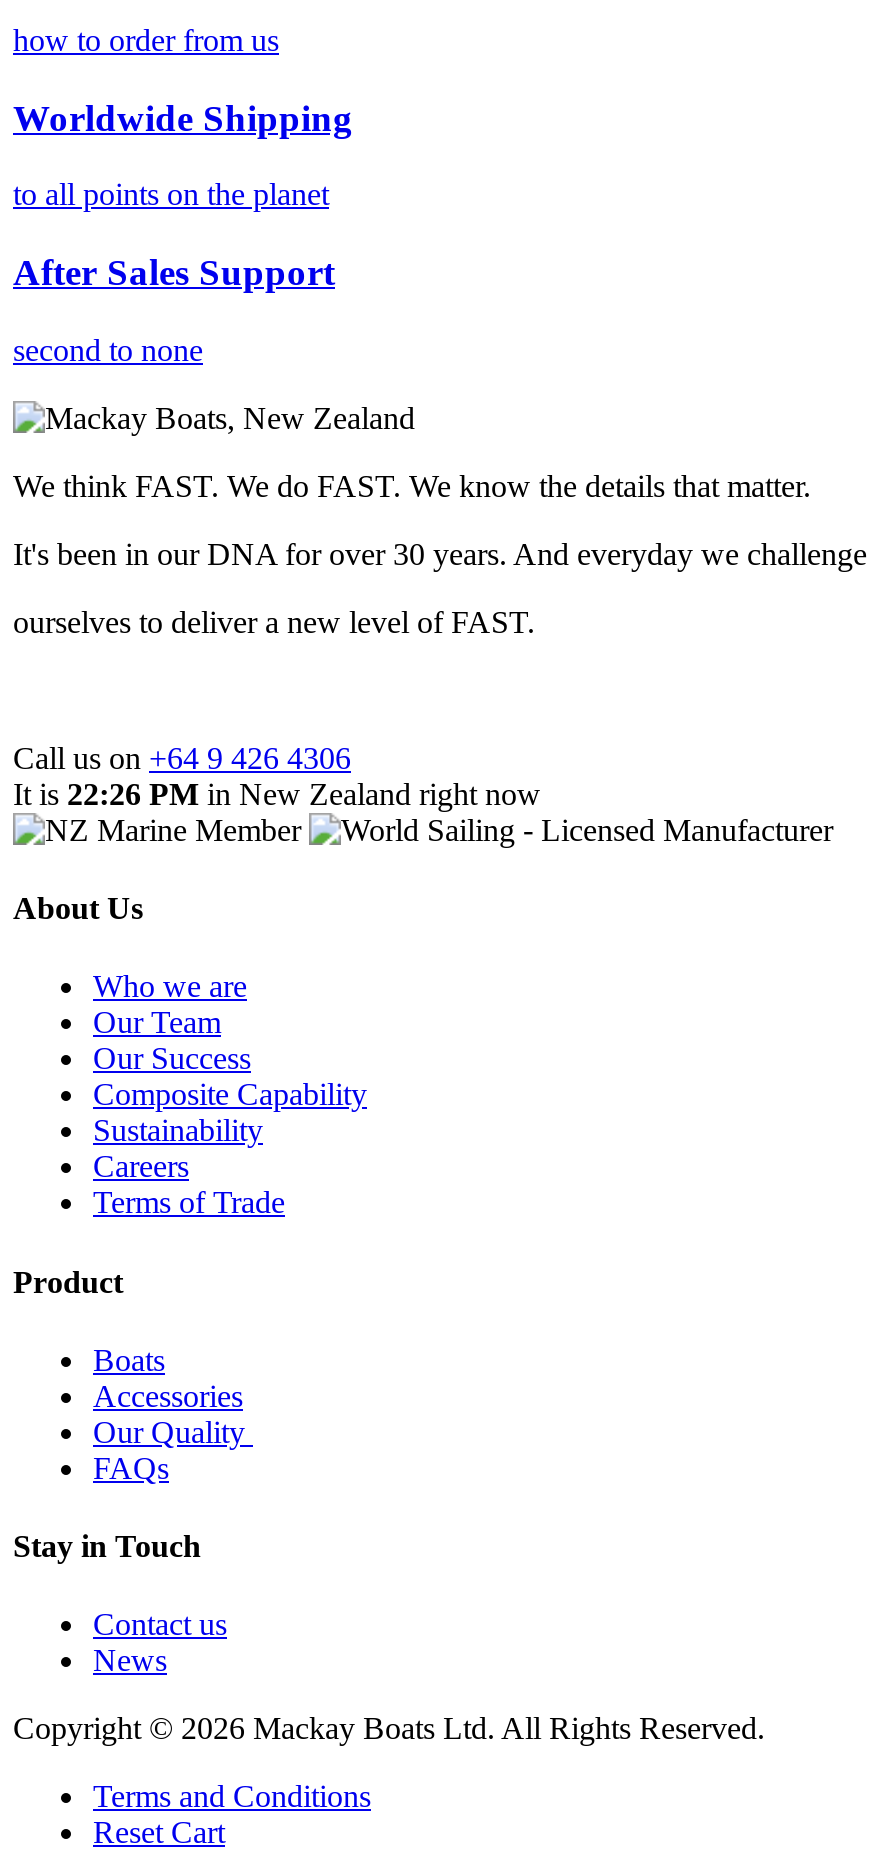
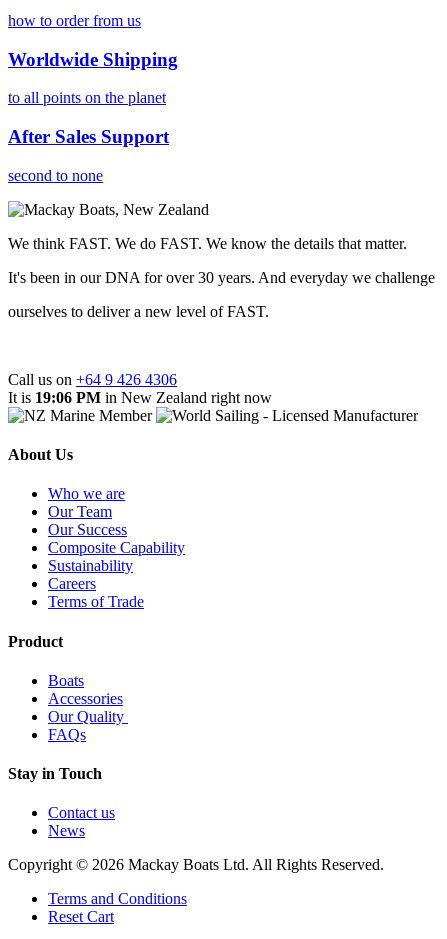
[13,777,541,811] It is 22:26 PM in New Zealand right now -> [8,389,272,406] It is 19:06 PM in New Zealand right now

